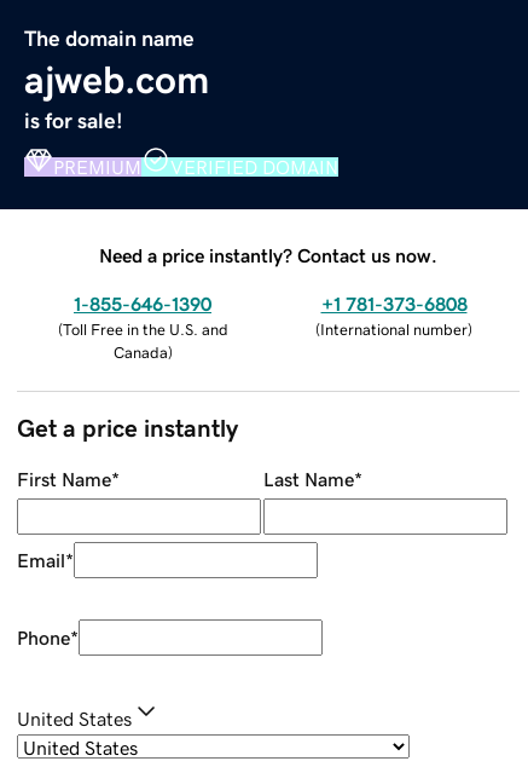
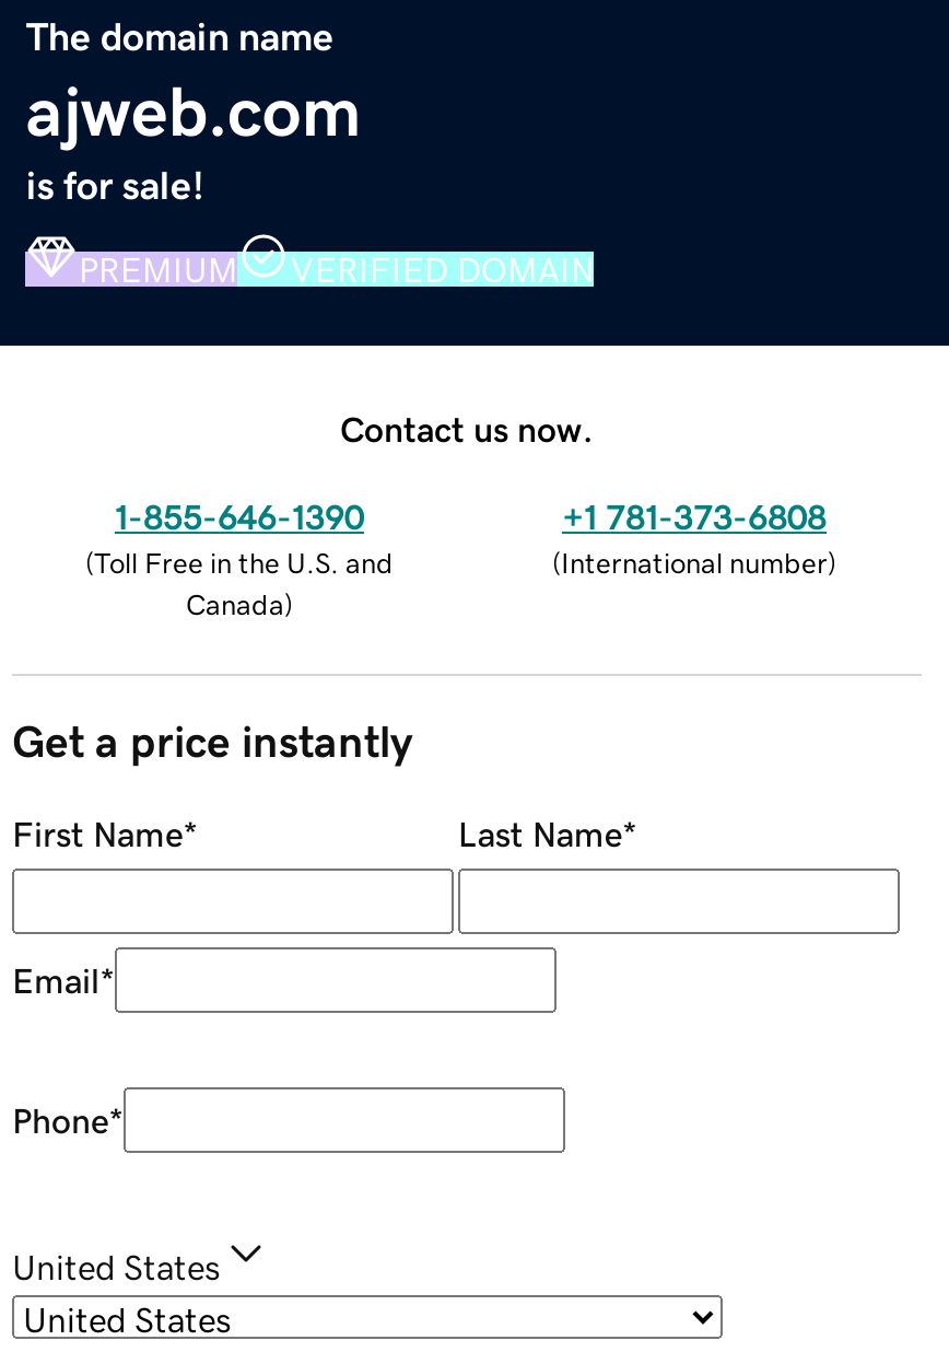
[99,245,437,264] Need a price instantly? Contact us now. -> [340,410,594,445] Contact us now.

